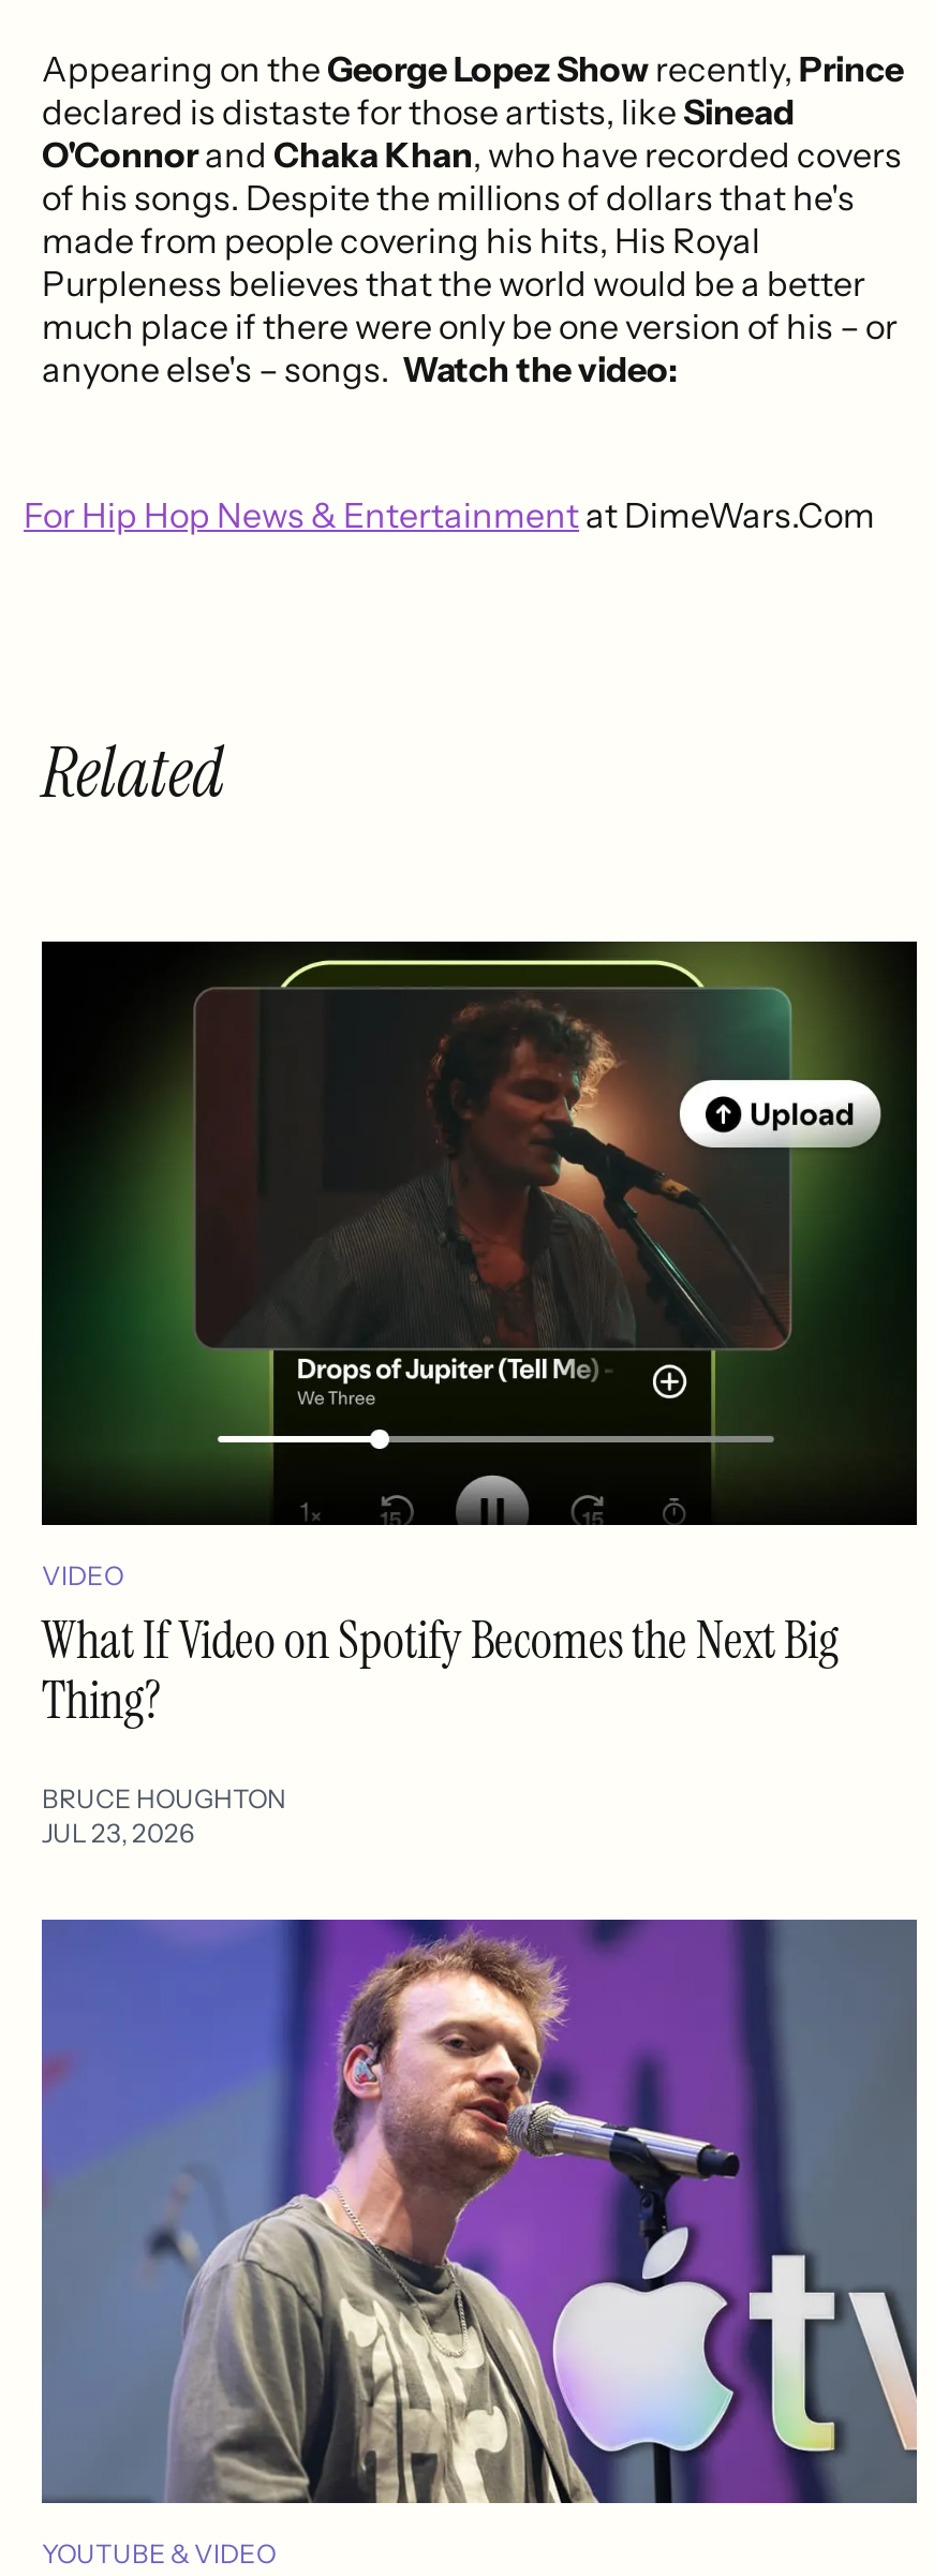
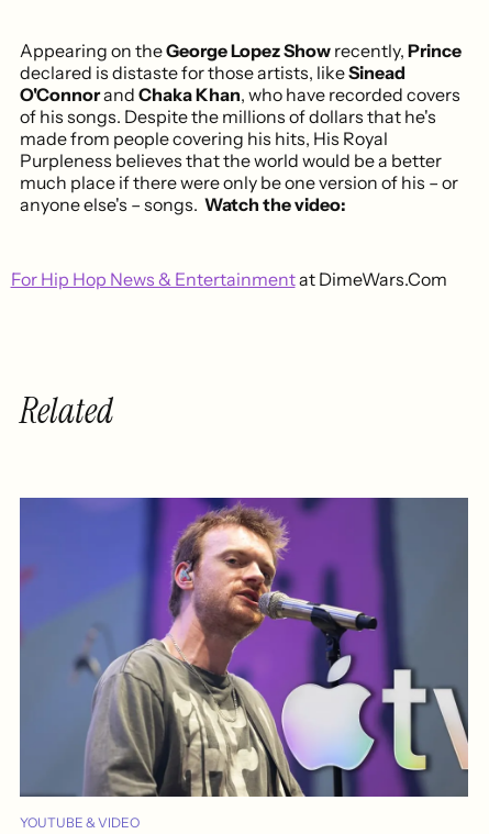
[40,939,919,1848] [image] | VIDEO | What If Video on Spotify Becomes the Next Big | Thing? | BRUCE HOUGHTON | JUL 23, 2026 -> none

